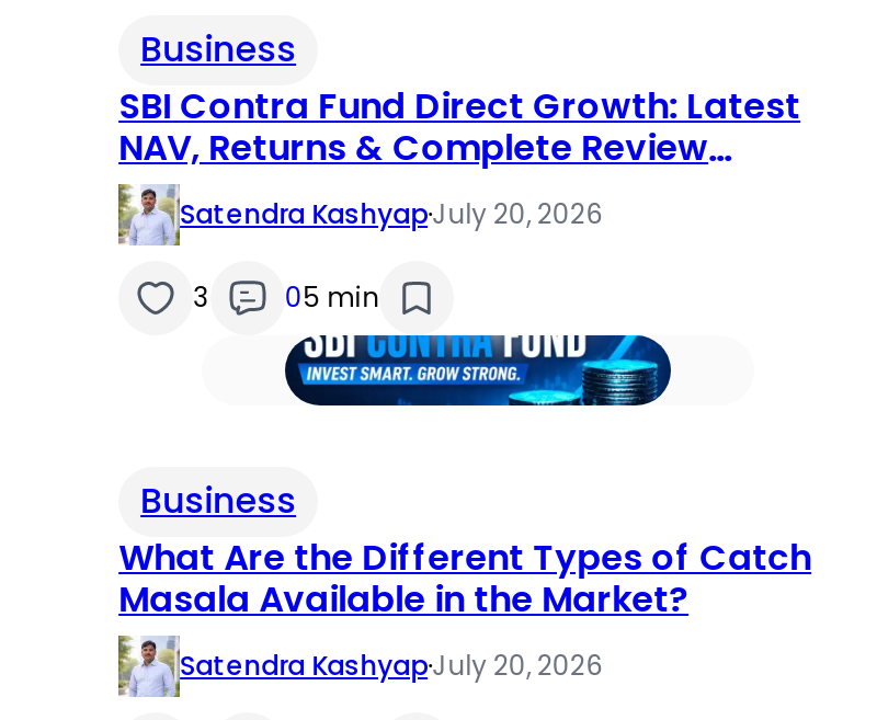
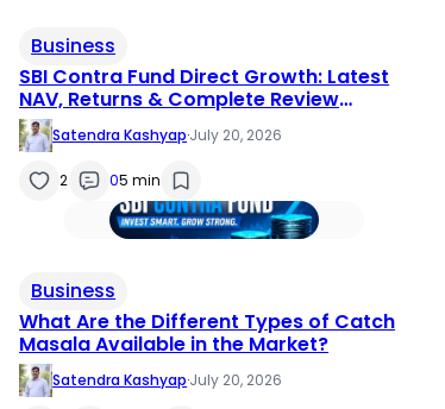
[193,279,209,316] 3 -> [60,170,68,190] 2

